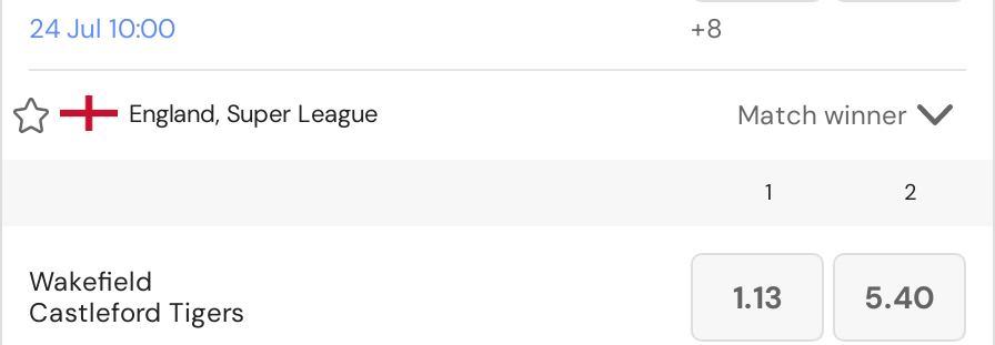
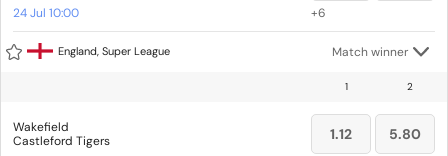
[691,11,722,47] +8 -> [311,5,326,21] +6
[733,277,782,317] 1.13 -> [330,125,352,143] 1.12
[864,277,935,317] 5.40 -> [389,125,421,143] 5.80

